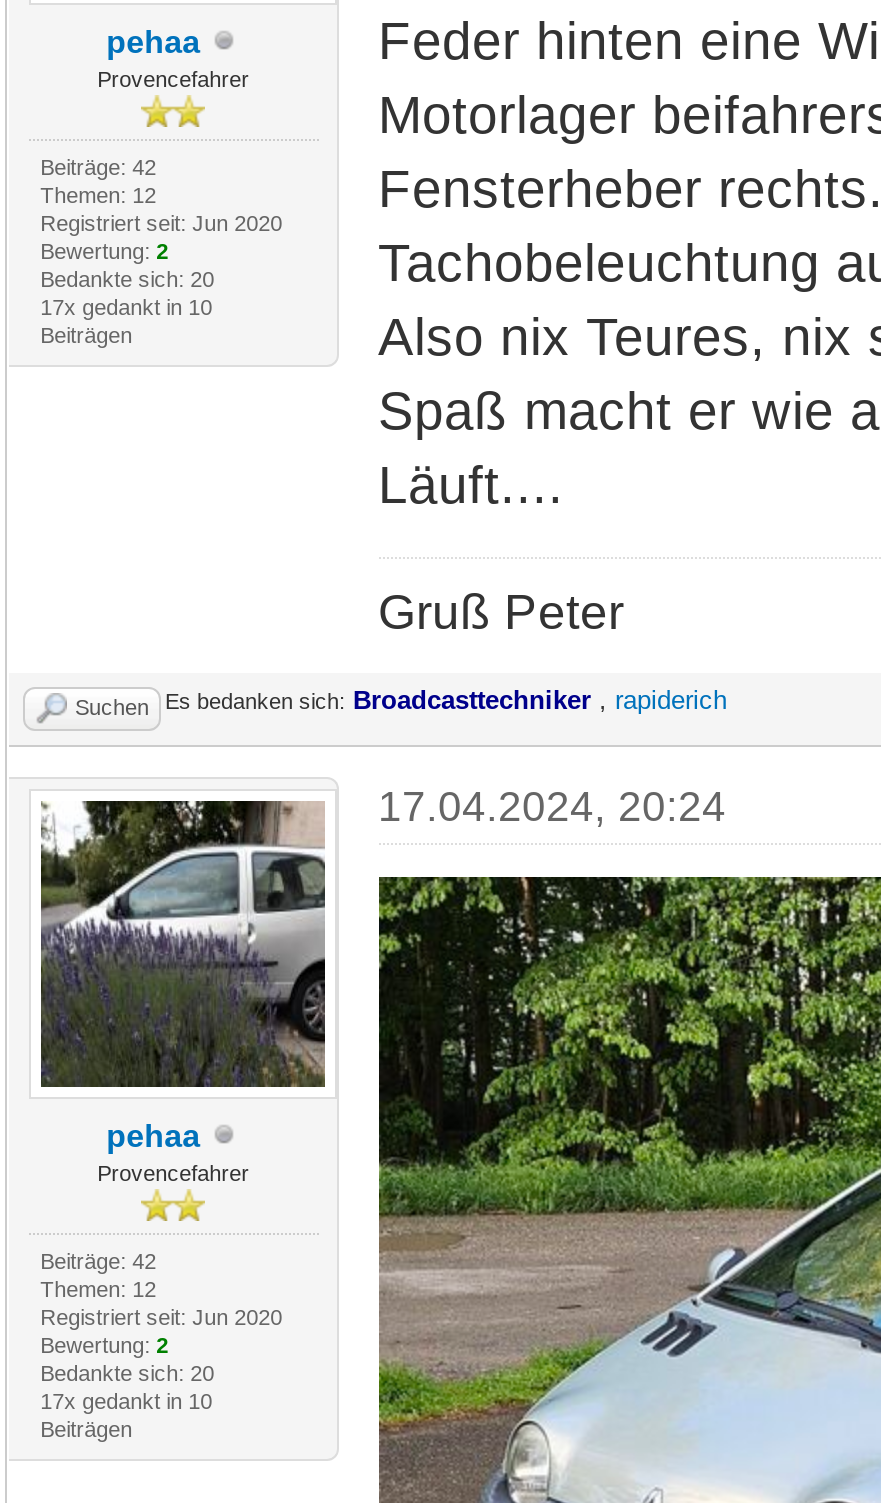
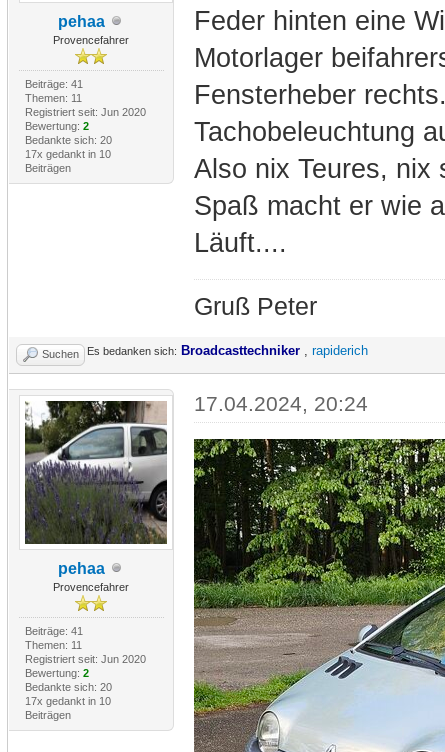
[40,155,156,179] Beiträge: 42 -> [25,78,83,90] Beiträge: 41
[40,183,156,207] Themen: 12 -> [25,92,82,104] Themen: 11
[40,1249,156,1273] Beiträge: 42 -> [25,625,83,637] Beiträge: 41
[40,1277,156,1301] Themen: 12 -> [25,639,82,651] Themen: 11

